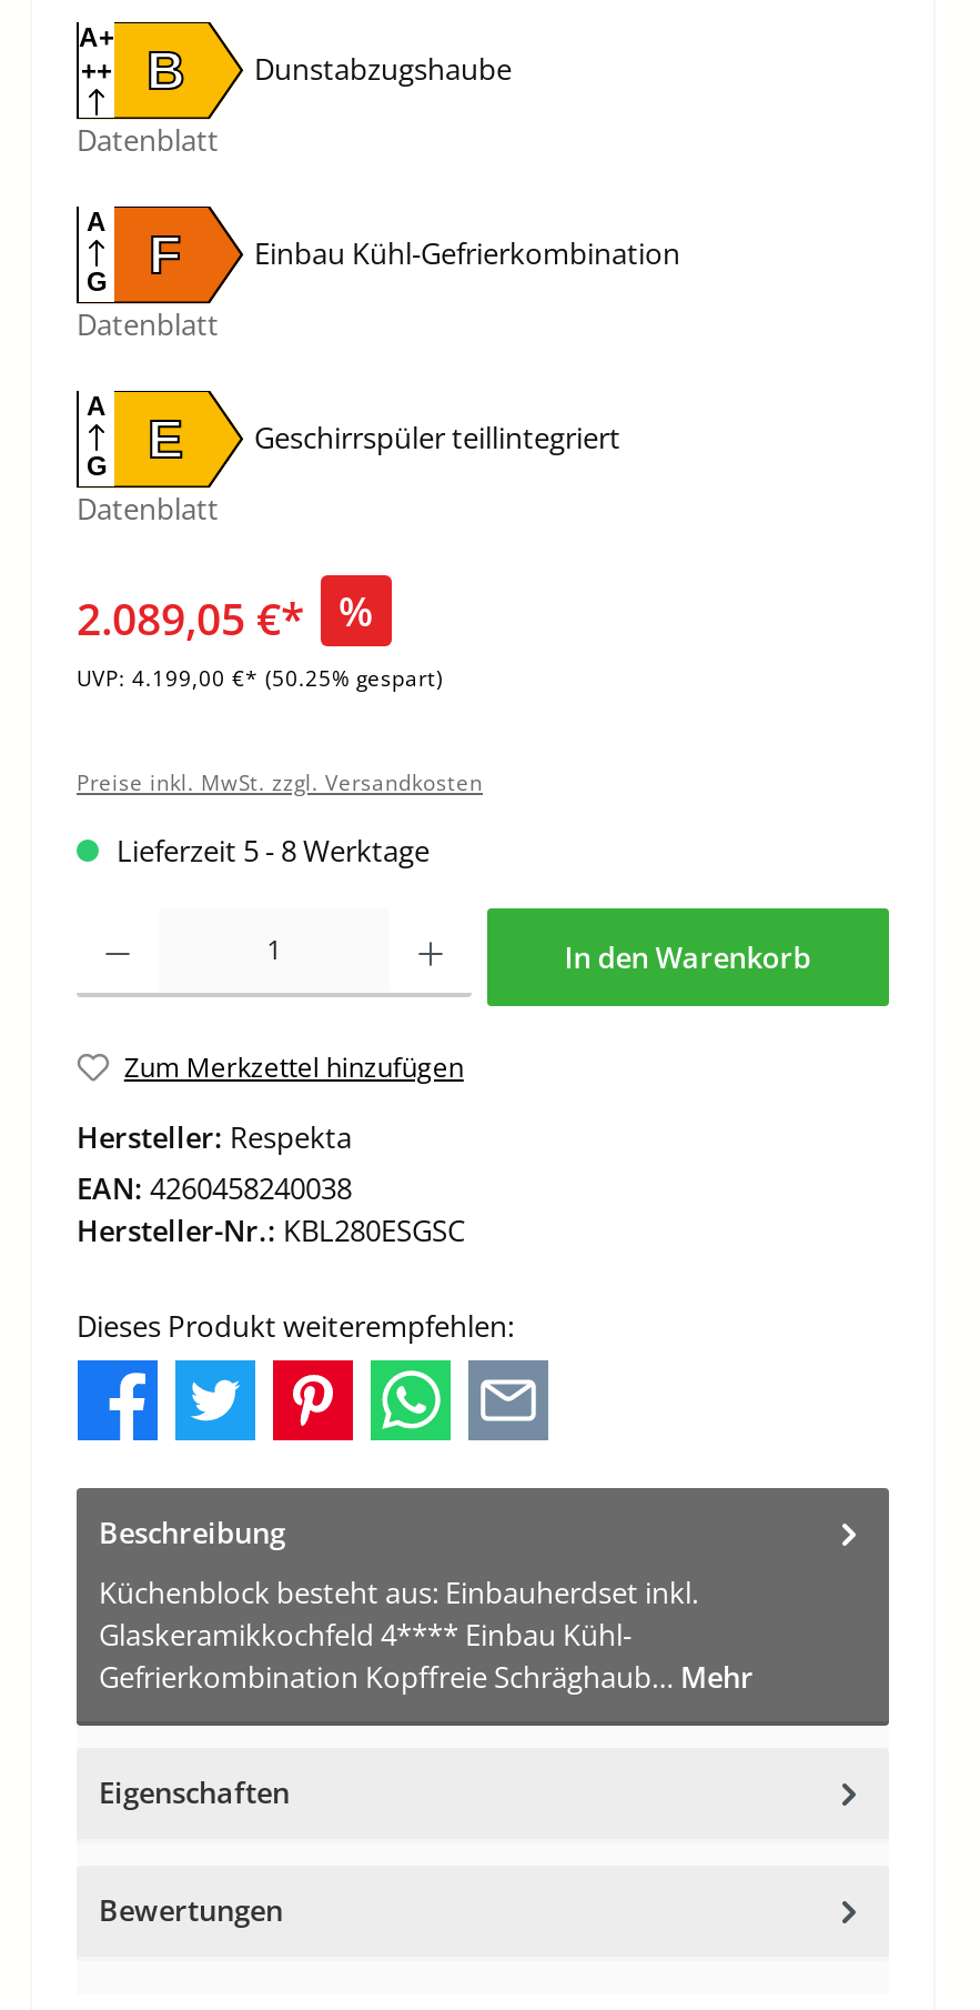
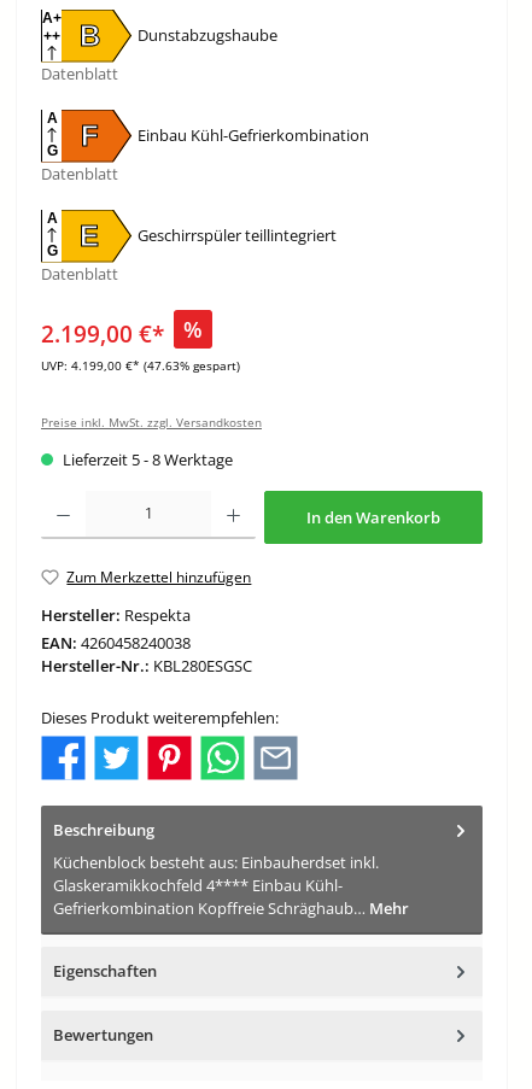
[77,588,303,648] 2.089,05 €* -> [41,317,164,349] 2.199,00 €*
[77,663,443,692] UVP: 4.199,00 €* (50.25% gespart) -> [41,358,240,373] UVP: 4.199,00 €* (47.63% gespart)

